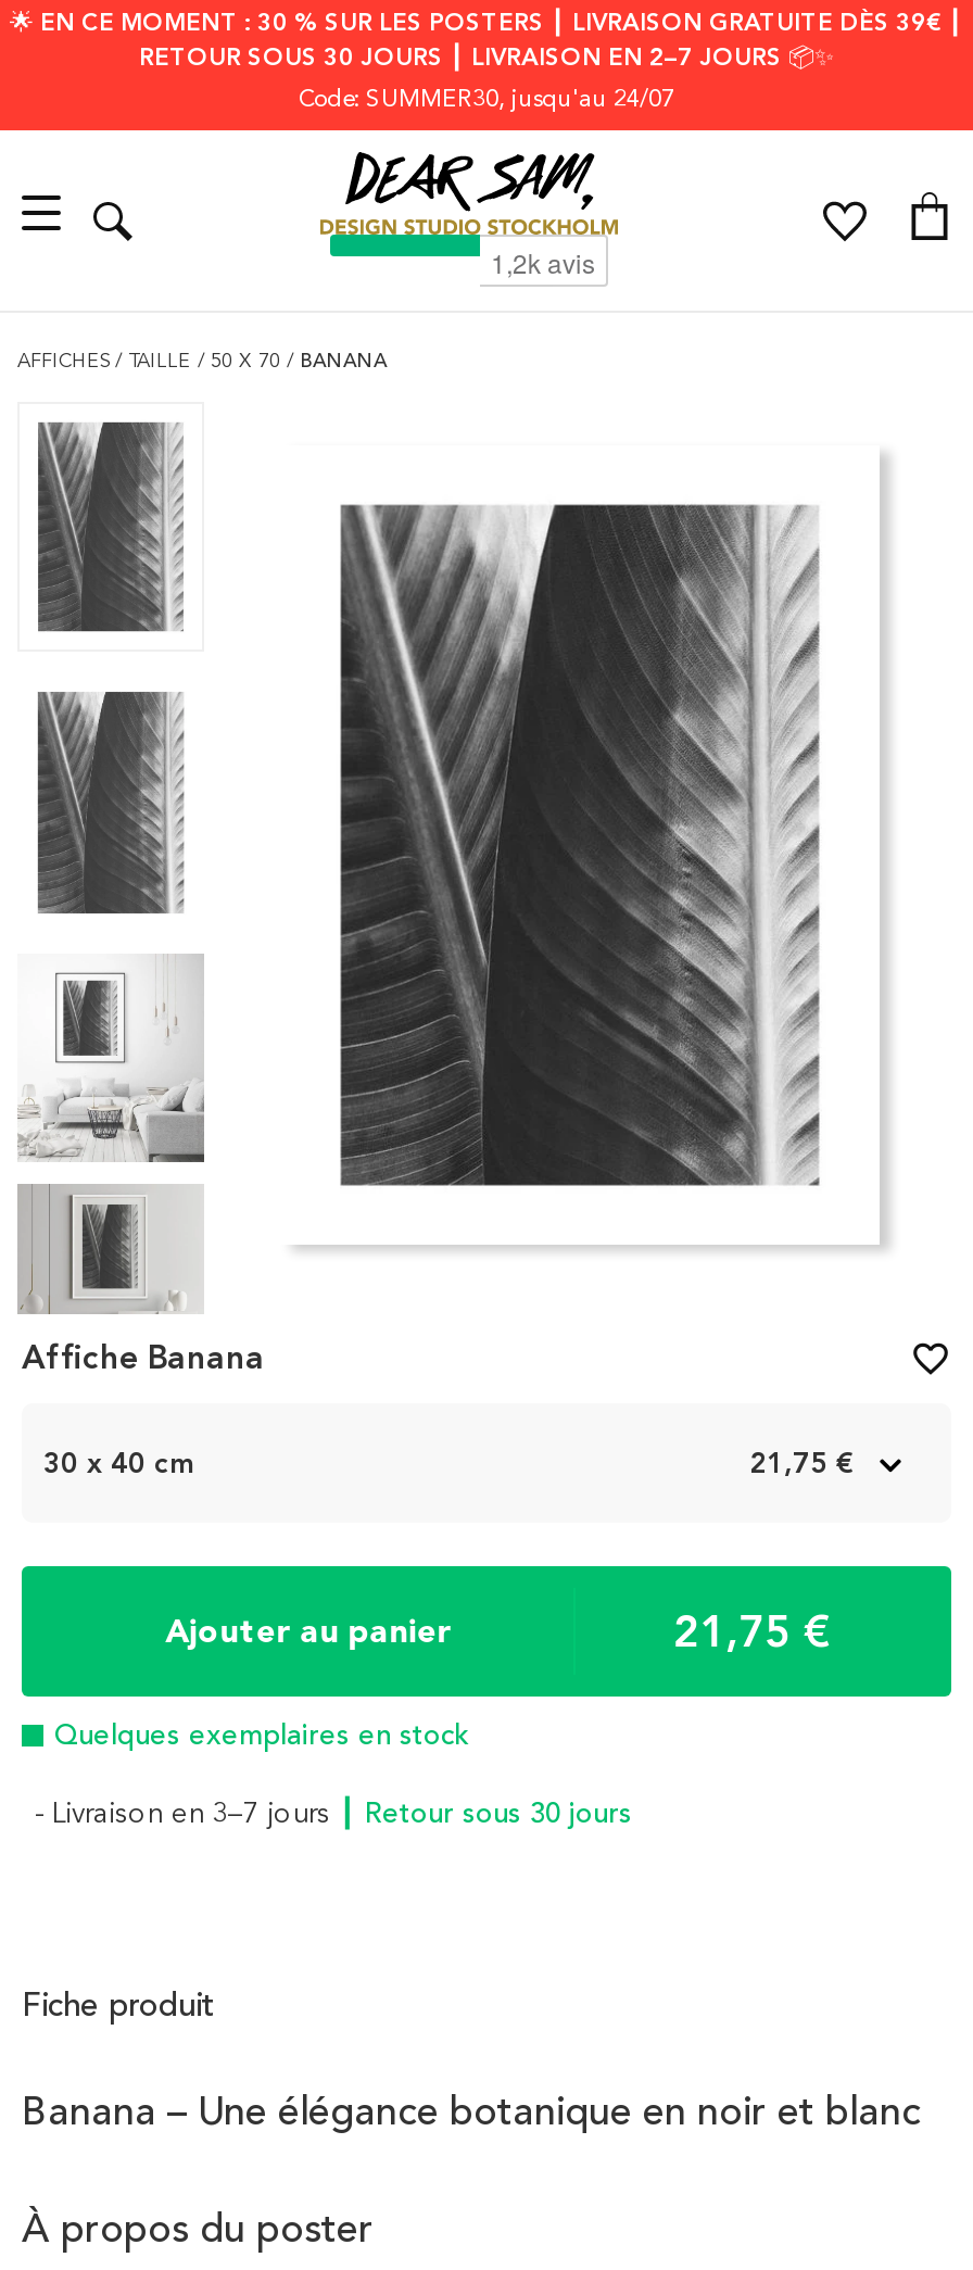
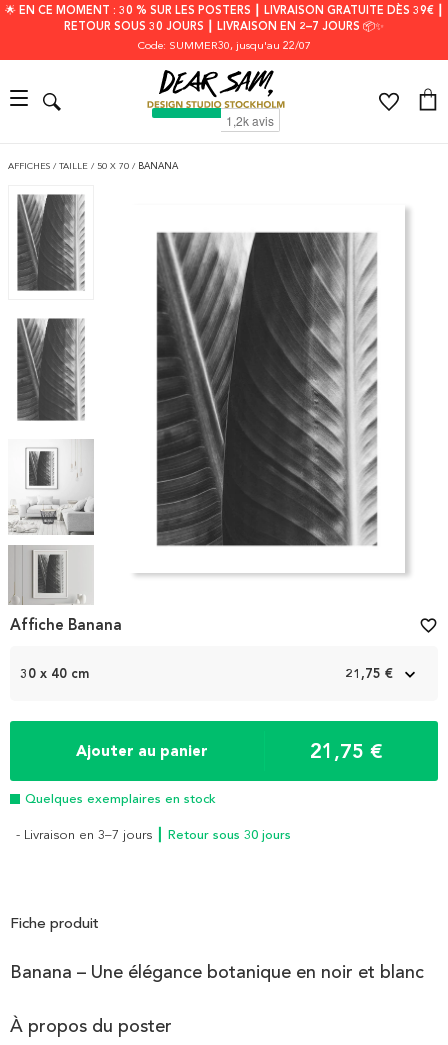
[299,83,674,113] Code: SUMMER30, jusqu'au 24/07 -> [137,38,310,52] Code: SUMMER30, jusqu'au 22/07

